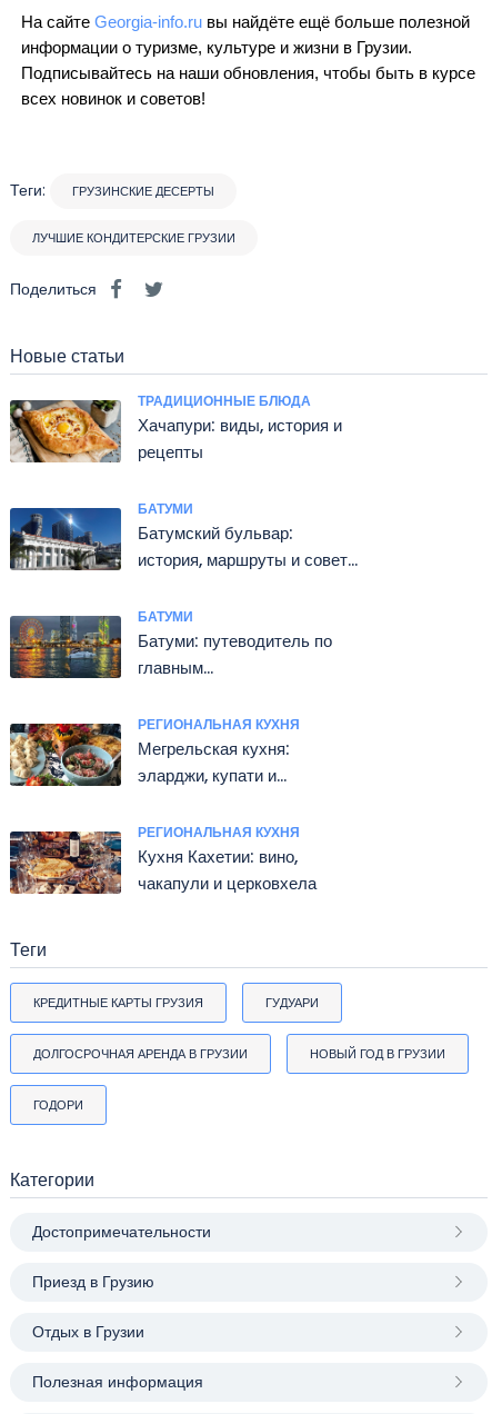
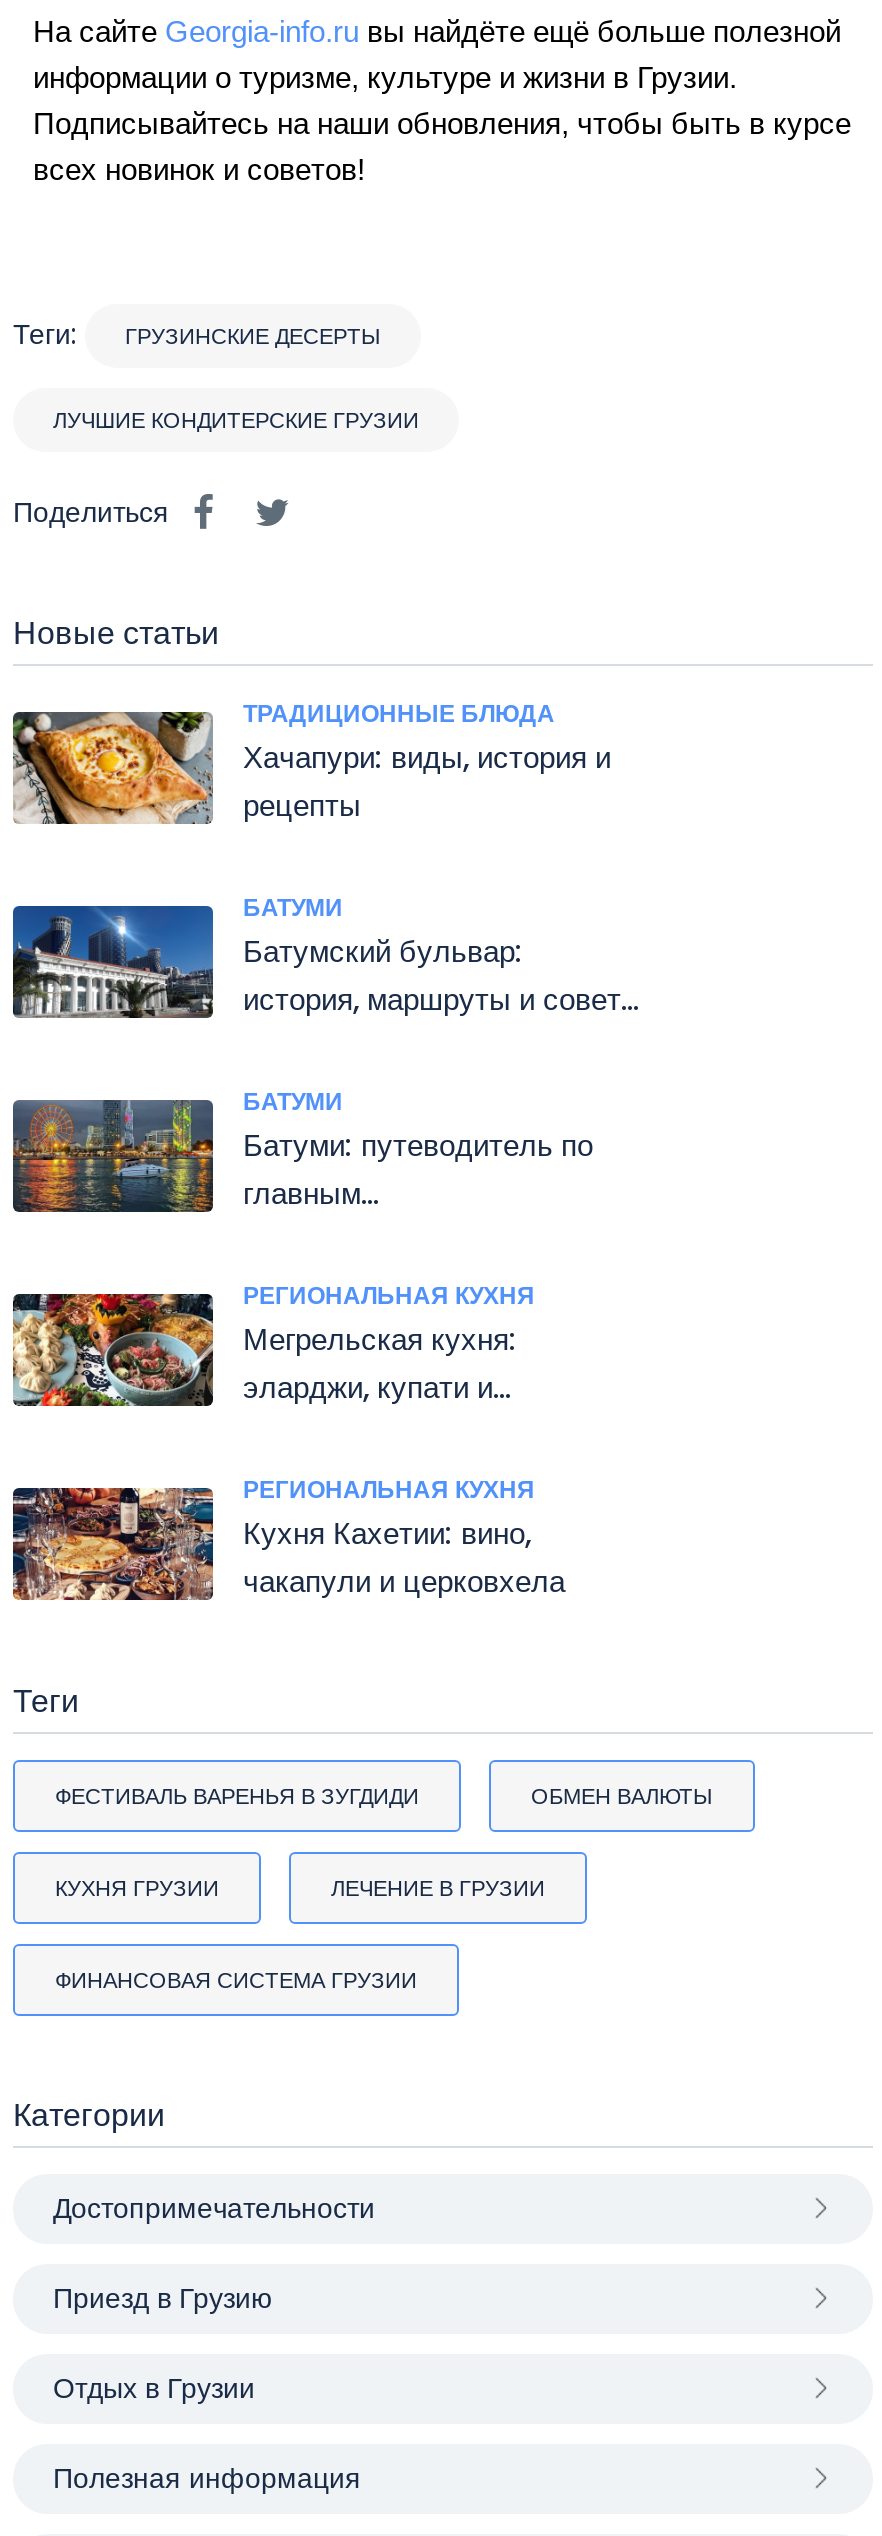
[33,994,319,1011] КРЕДИТНЫЕ КАРТЫ ГРУЗИЯ | ГУДУАРИ -> [55,1780,713,1812] ФЕСТИВАЛЬ ВАРЕНЬЯ В ЗУГДИДИ | ОБМЕН ВАЛЮТЫ
[33,1045,445,1063] ДОЛГОСРОЧНАЯ АРЕНДА В ГРУЗИИ | НОВЫЙ ГОД В ГРУЗИИ -> [55,1872,545,1904] КУХНЯ ГРУЗИИ | ЛЕЧЕНИЕ В ГРУЗИИ
[33,1096,83,1114] ГОДОРИ -> [55,1964,417,1996] ФИНАНСОВАЯ СИСТЕМА ГРУЗИИ

